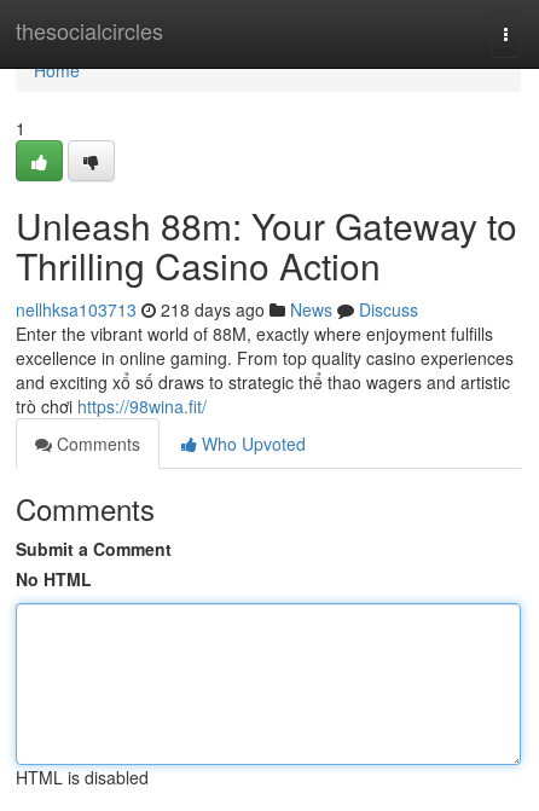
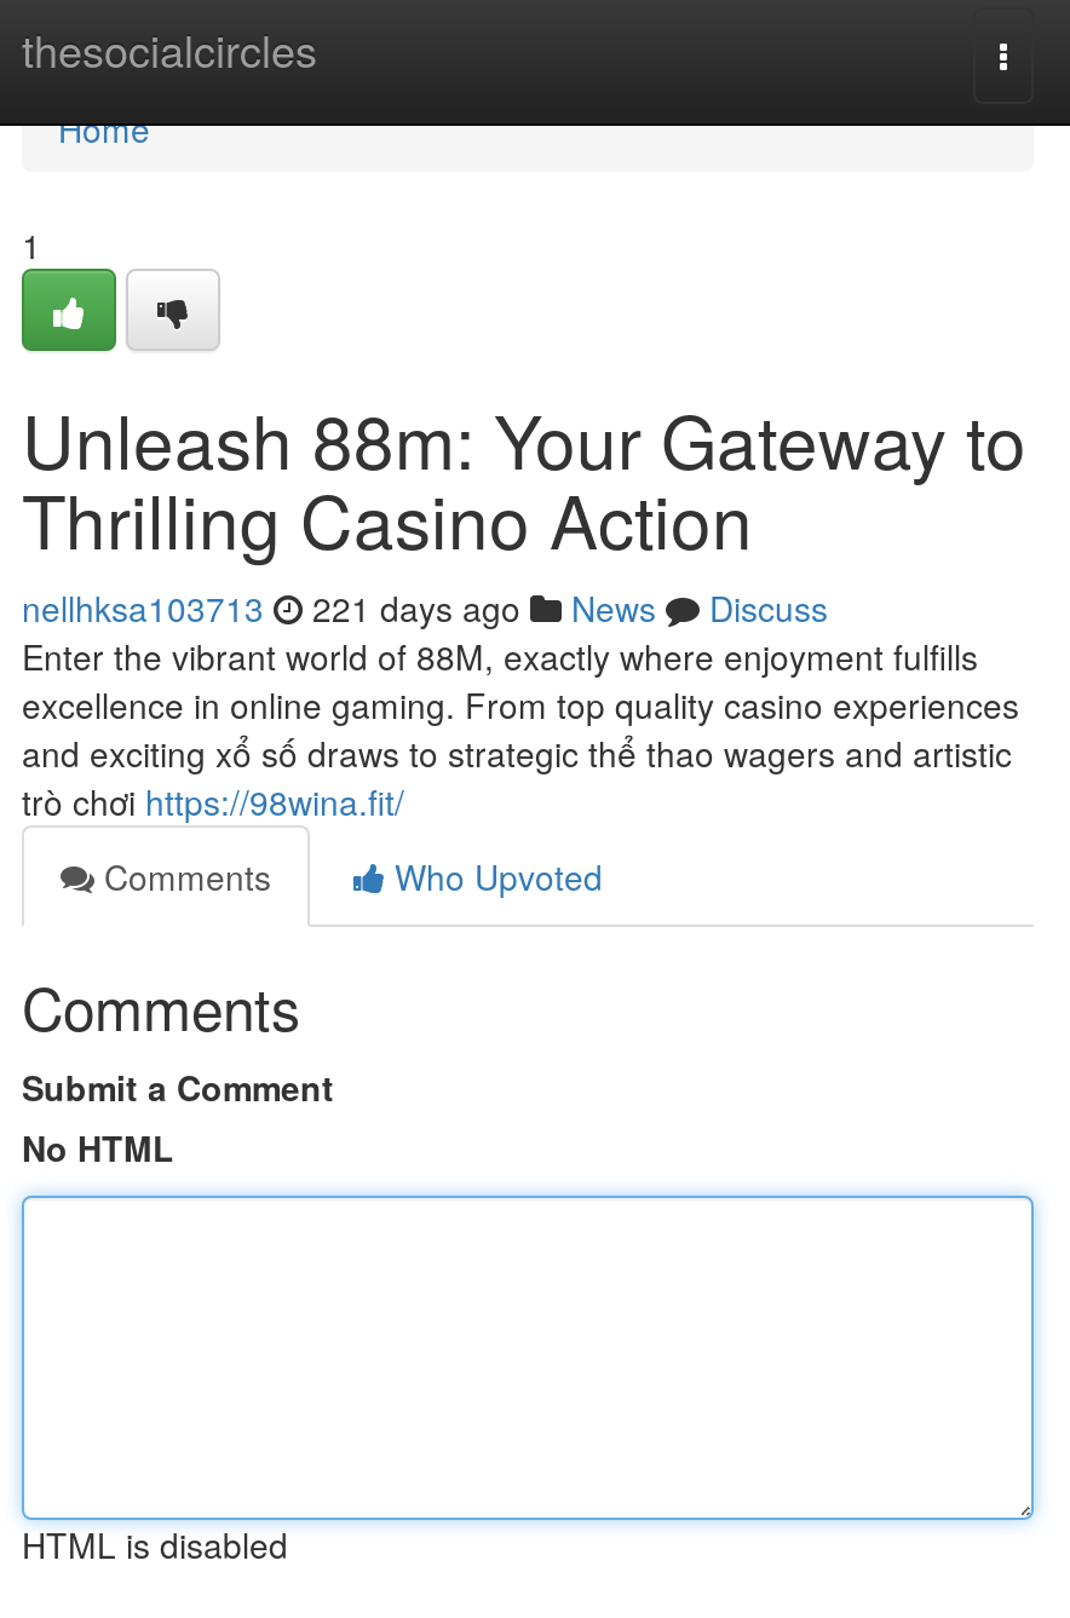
[16,297,418,321] nellhksa103713 218 days ago News Discuss -> [22,583,828,632] nellhksa103713 221 days ago News Discuss

